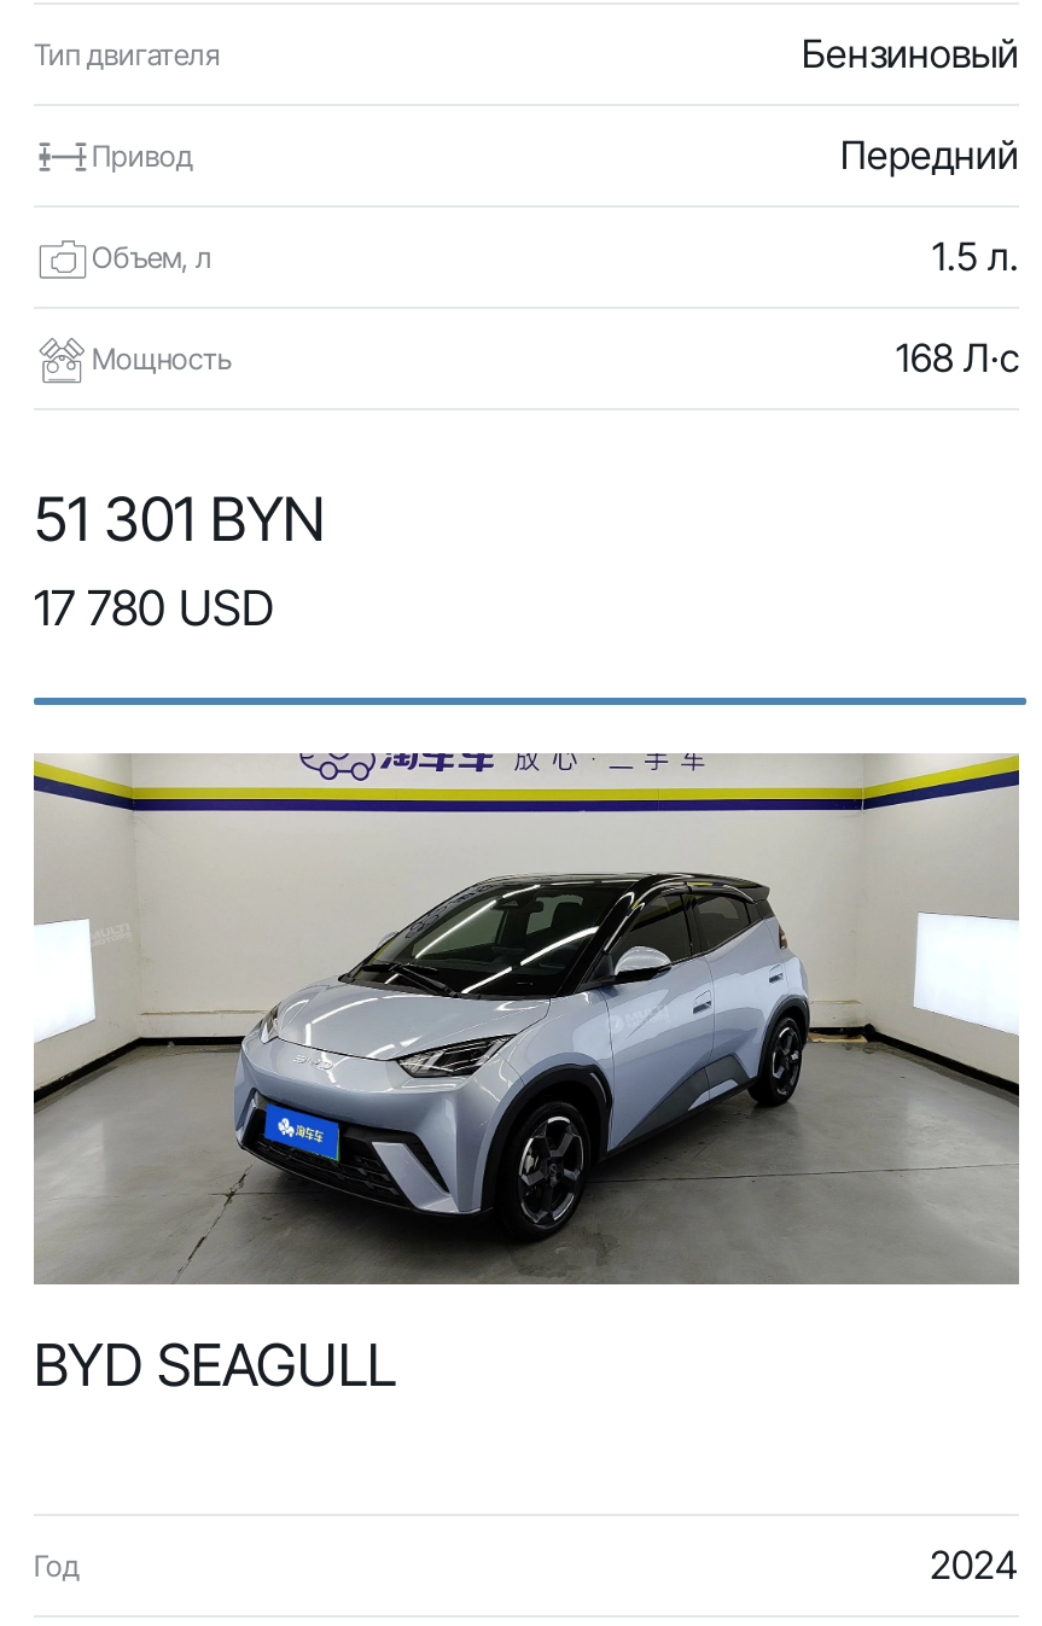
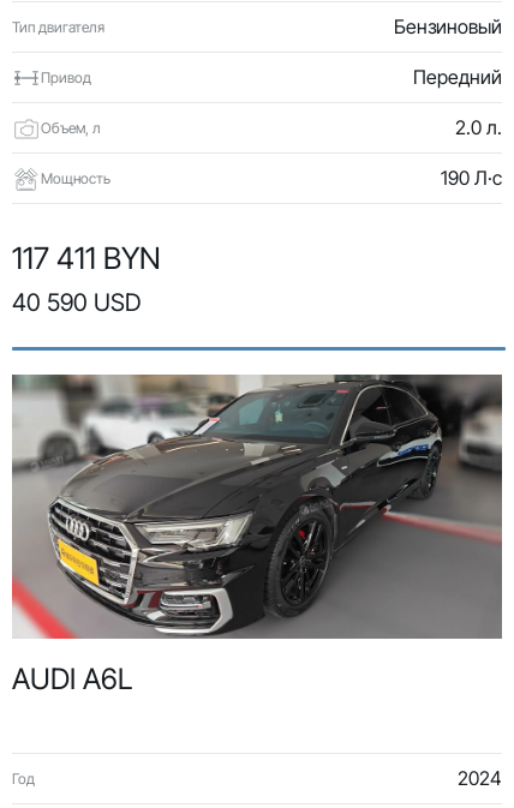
[932,232,1019,280] 1.5 л. -> [455,115,502,139] 2.0 л.
[896,333,1019,381] 168 Л·с -> [441,166,502,190] 190 Л·с
[34,483,326,637] 51 301 BYN | 17 780 USD -> [12,240,161,317] 117 411 BYN | 40 590 USD
[31,751,1021,1400] [image] | BYD SEAGULL -> [11,373,503,696] [image] | AUDI A6L

